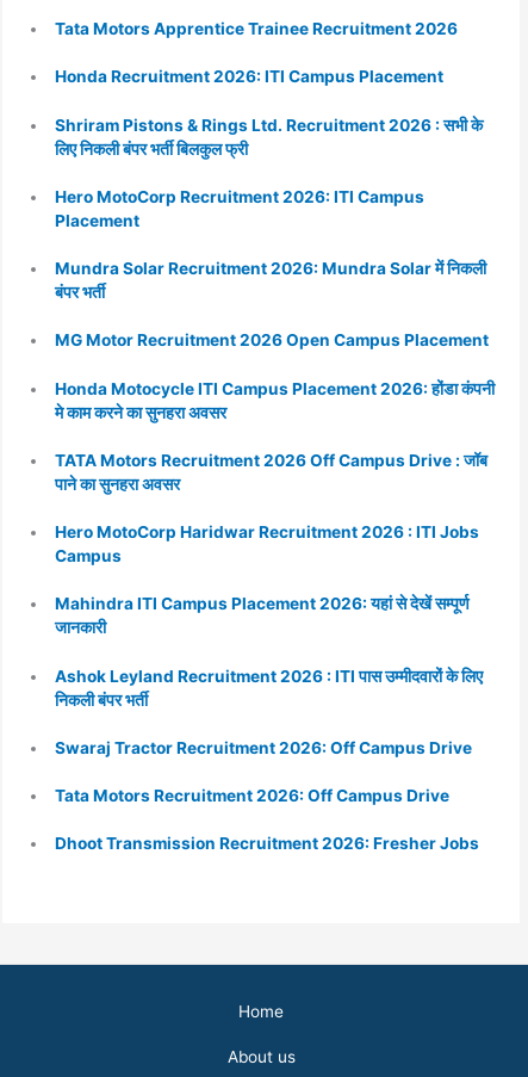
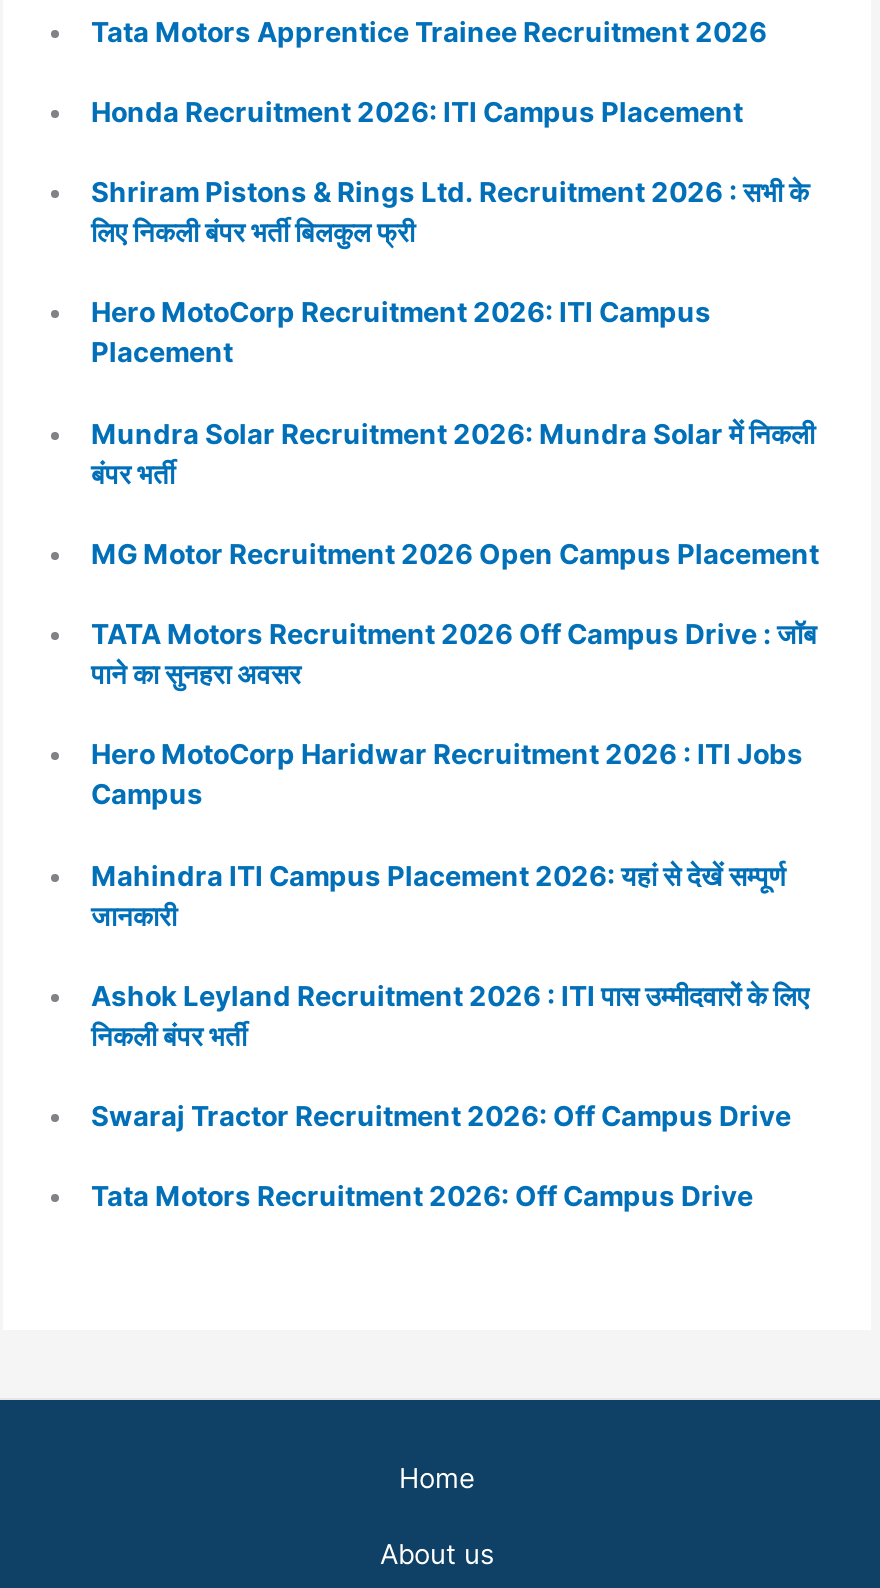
[55,379,495,422] Honda Motocycle ITI Campus Placement 2026: होंडा कंपनी | मे काम करने का सुनहरा अवसर -> none
[55,834,479,853] Dhoot Transmission Recruitment 2026: Fresher Jobs -> none

